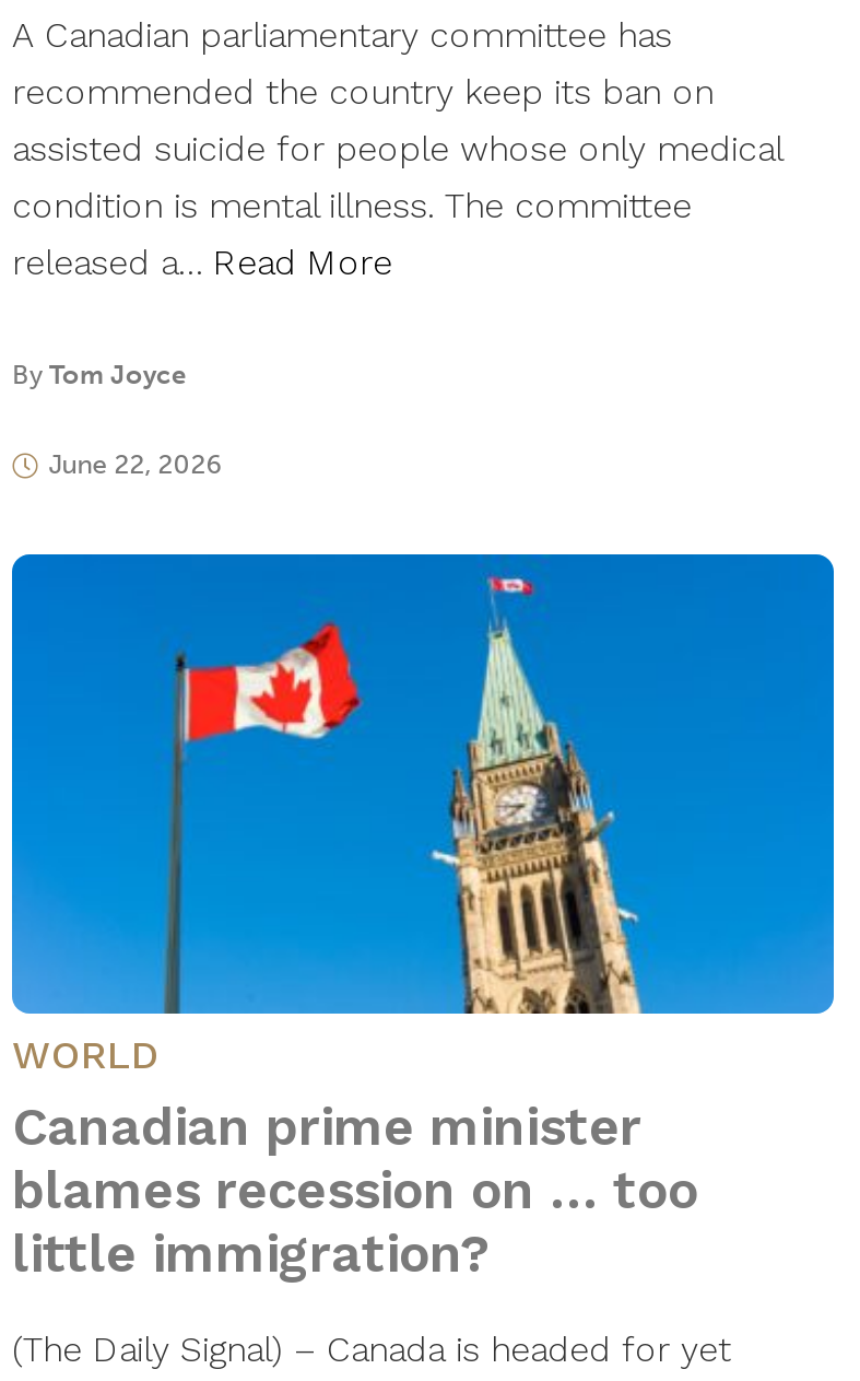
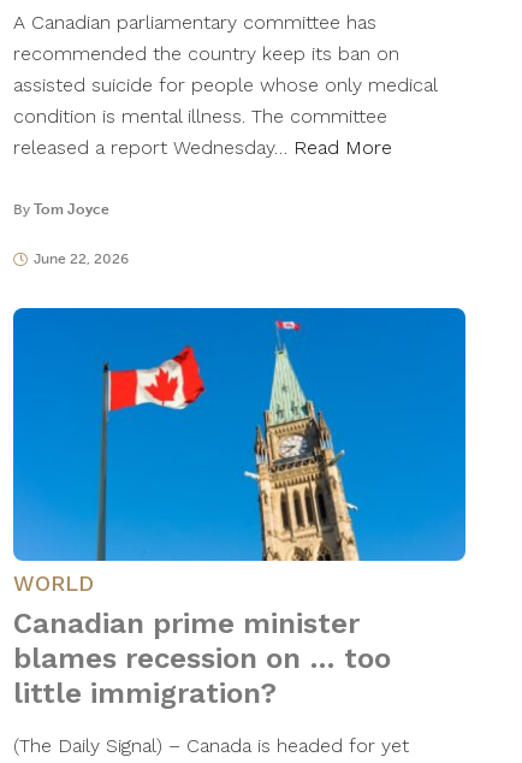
[12,242,392,283] released a… Read More -> [13,136,392,159] released a report Wednesday… Read More

